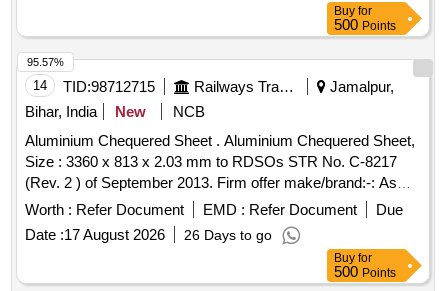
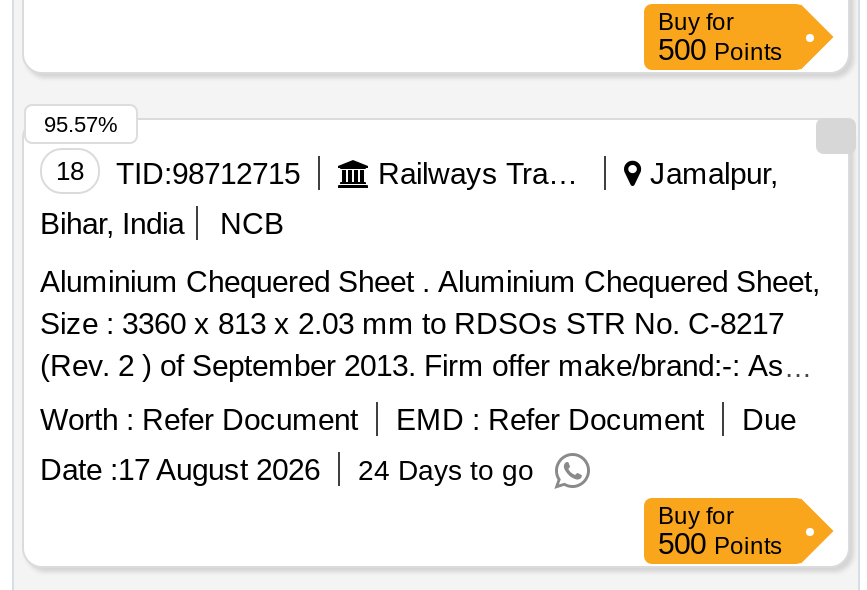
[33,78,155,95] 14 TID:98712715 -> [56,156,300,190] 18 TID:98712715
[115,103,146,120] New -> none
[25,226,272,243] Date : 17 August 2026 26 Days to go -> [40,452,534,486] Date : 17 August 2026 24 Days to go

